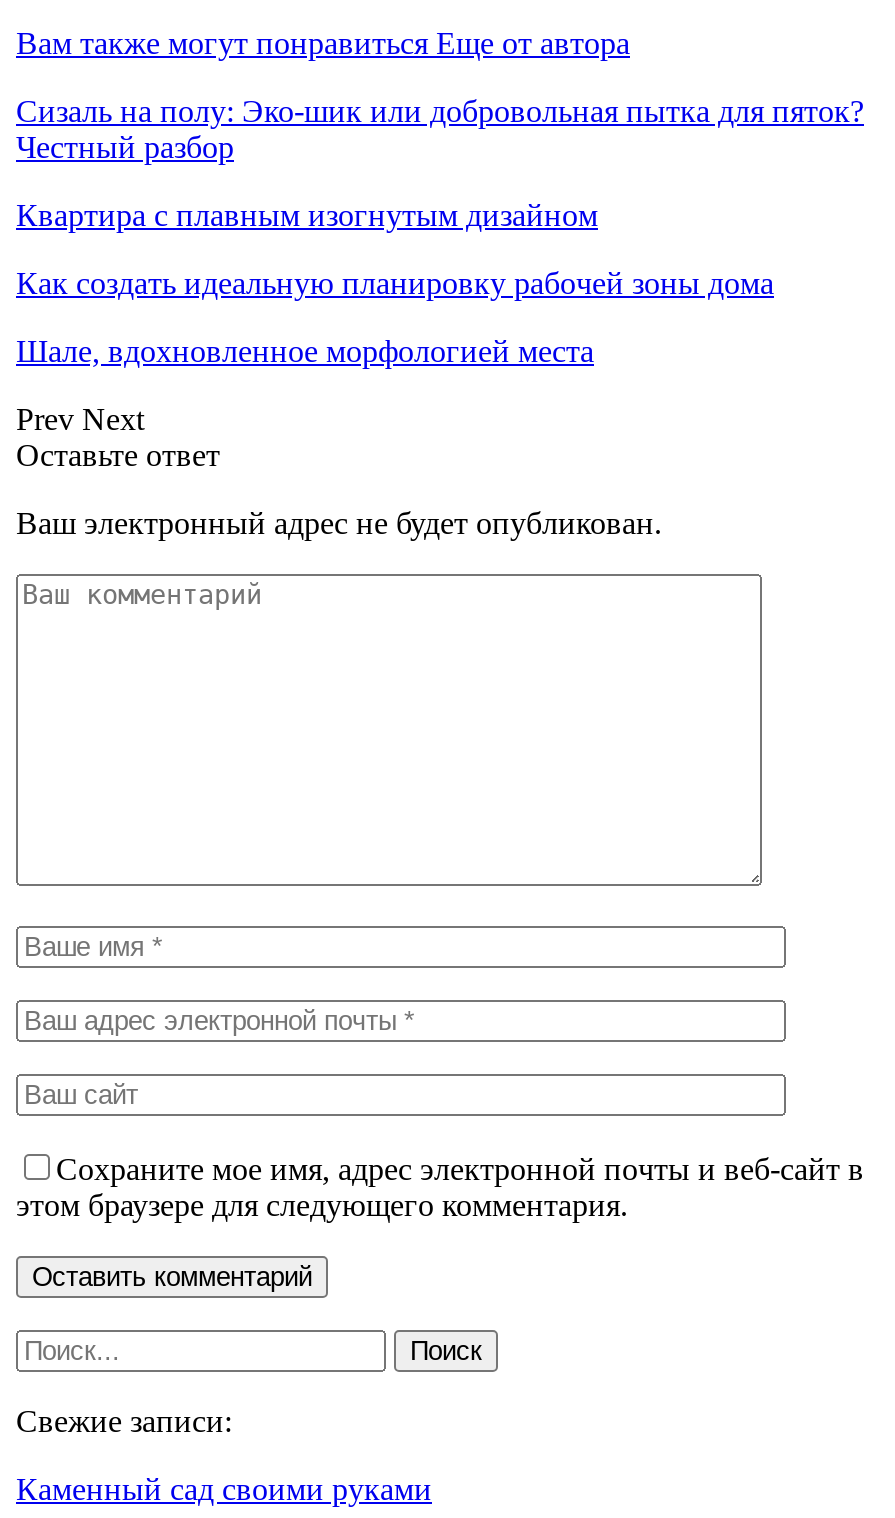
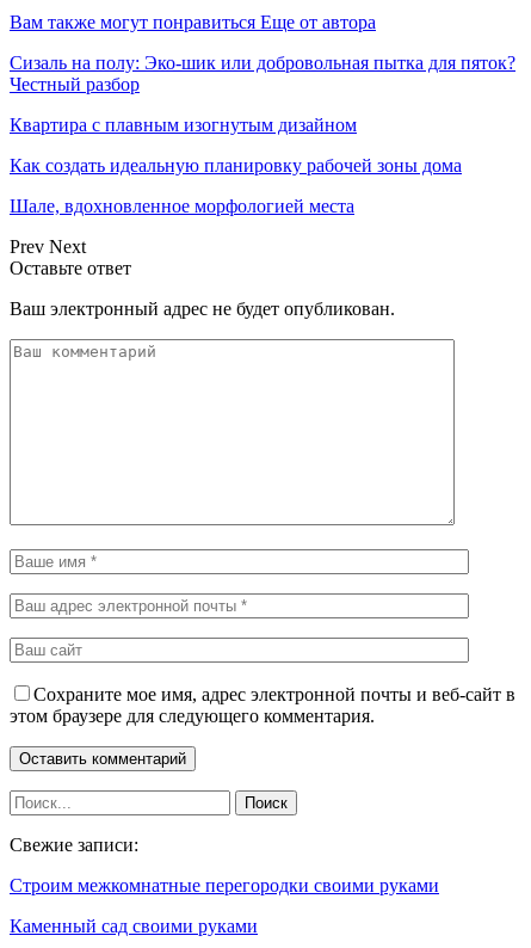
none -> [10,875,439,895] Строим межкомнатные перегородки своими руками

